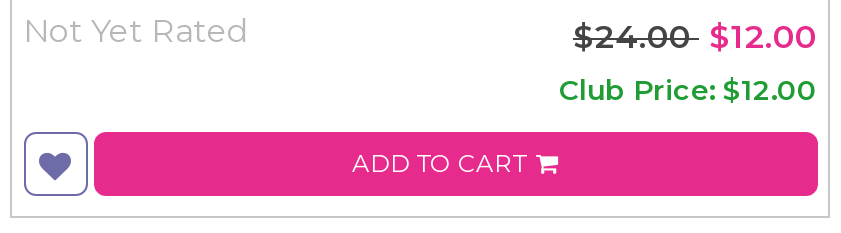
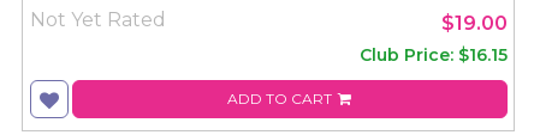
[559,19,817,109] $24.00 $12.00 | Club Price: $12.00 -> [359,12,507,66] $19.00 | Club Price: $16.15

